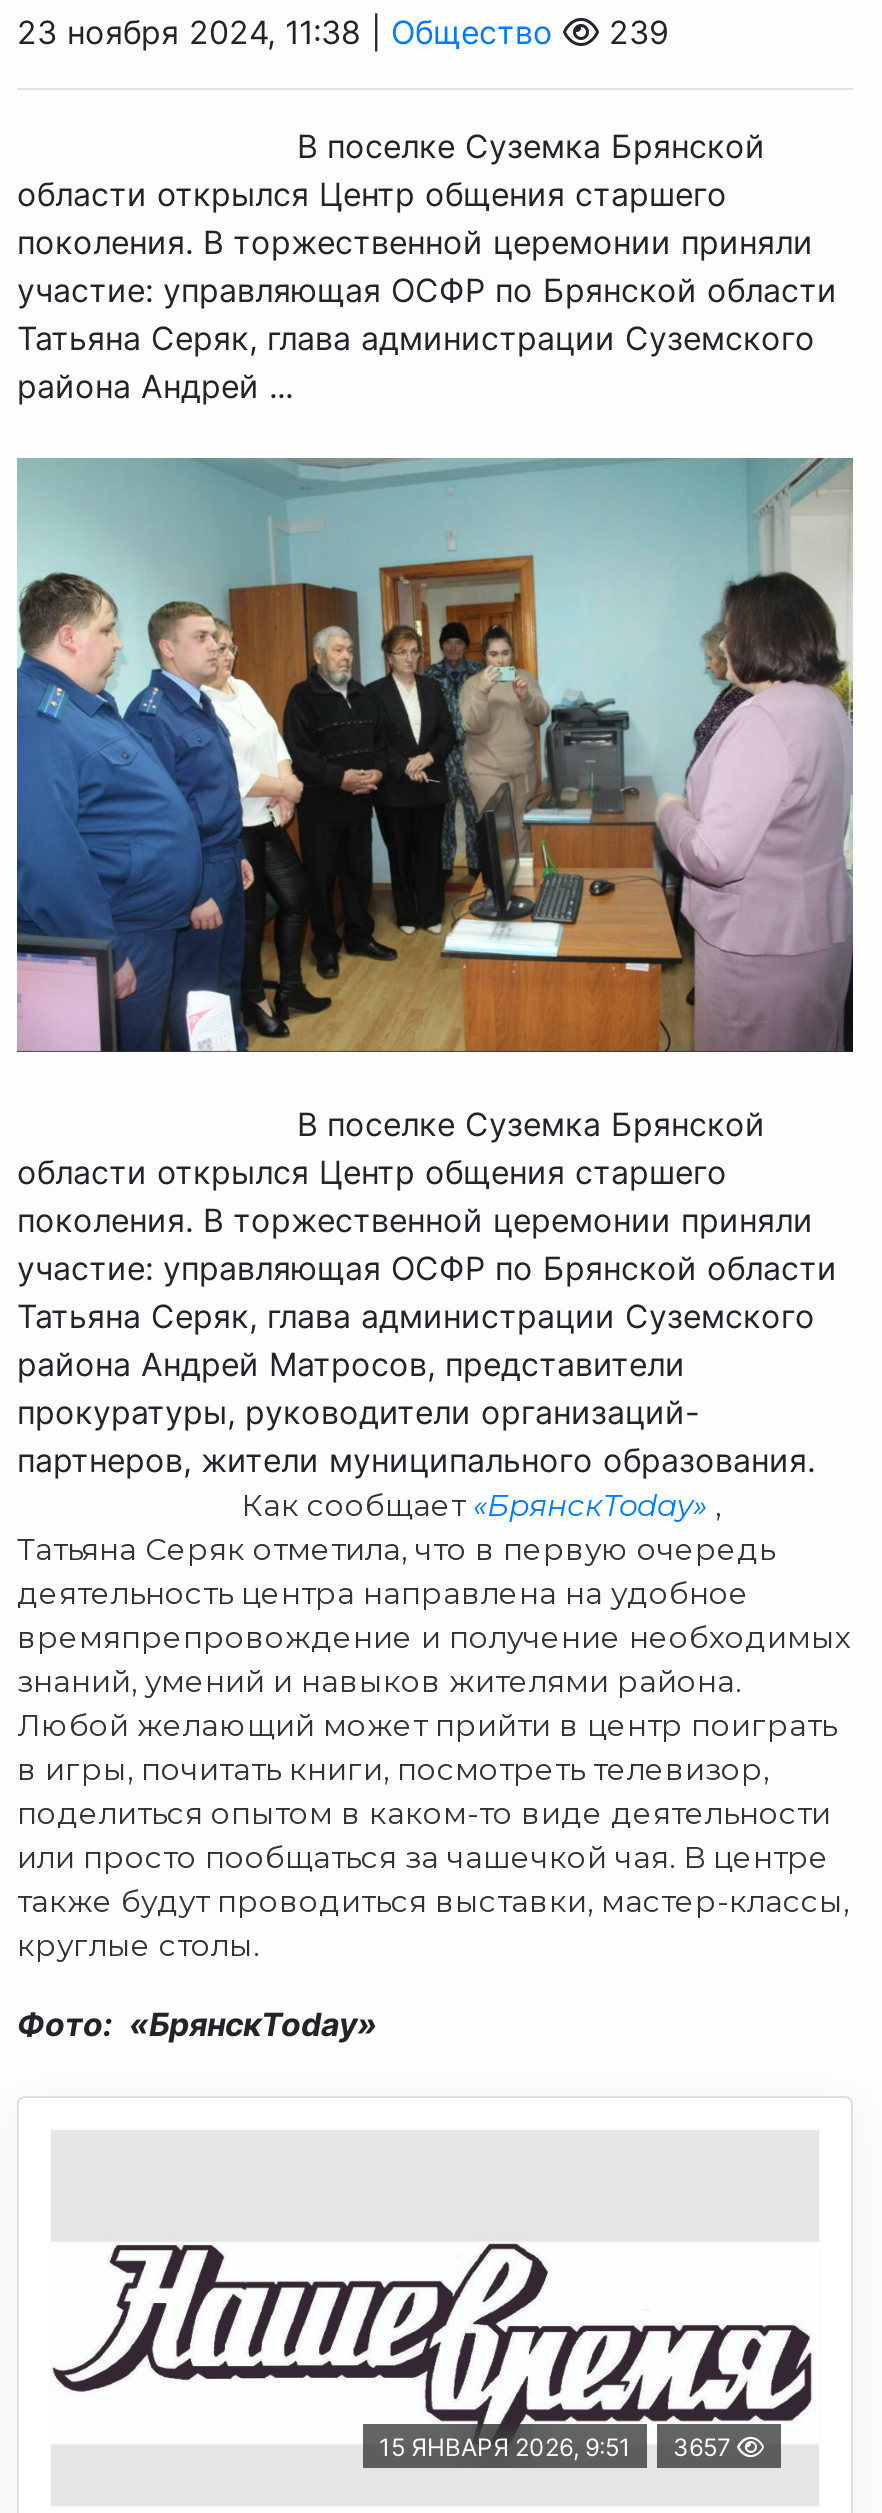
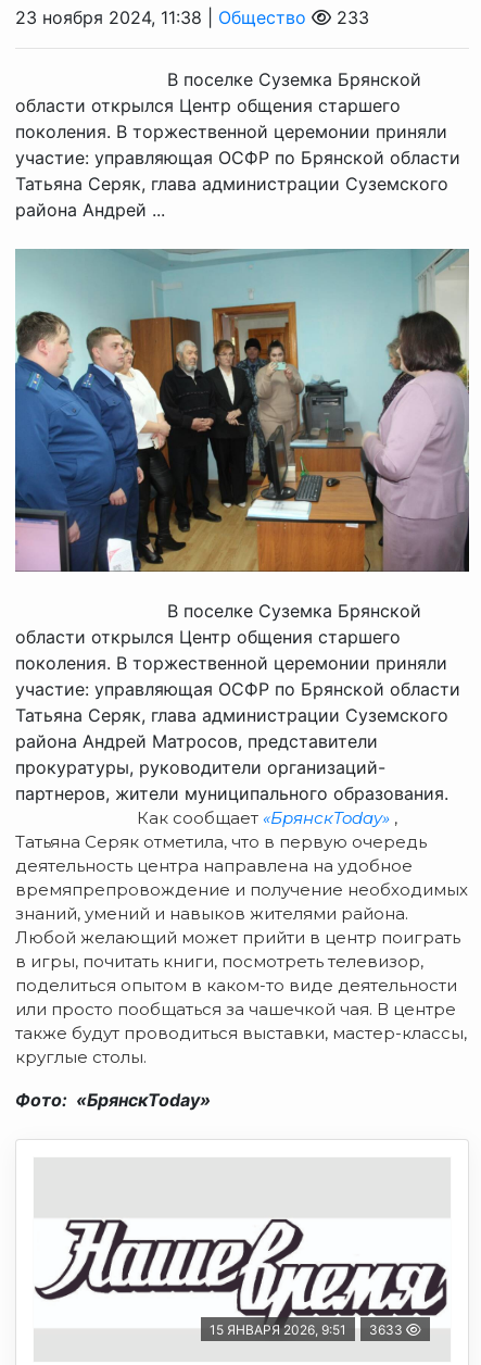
[599,12,669,52] 239 -> [331,7,369,28] 233
[379,2432,737,2462] 15 ЯНВАРЯ 2026, 9:51 3657 -> [210,1321,406,1338] 15 ЯНВАРЯ 2026, 9:51 3633

